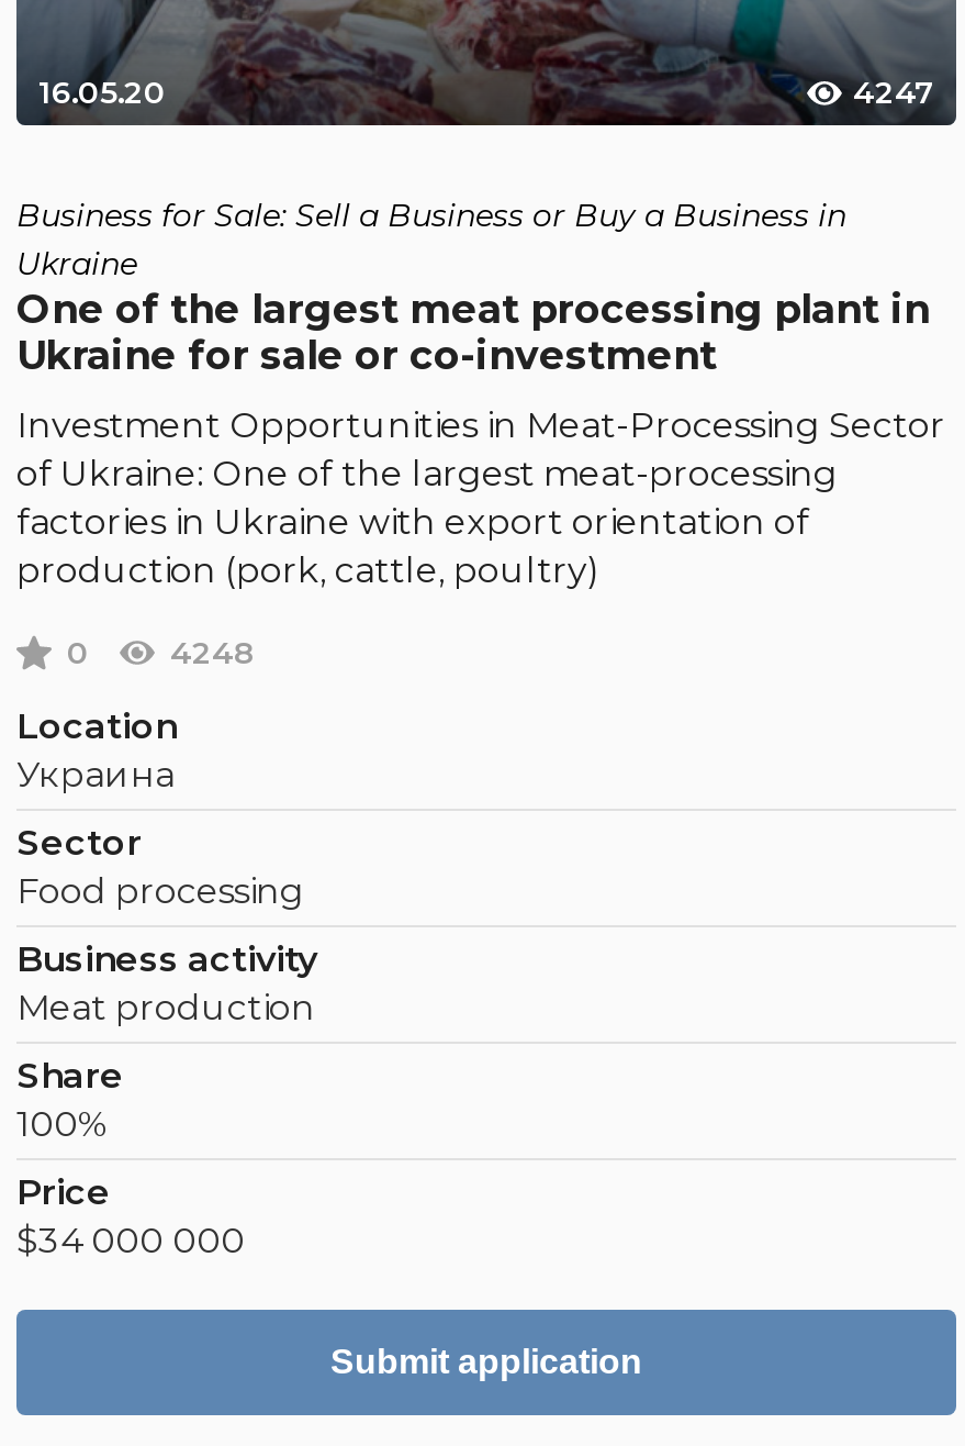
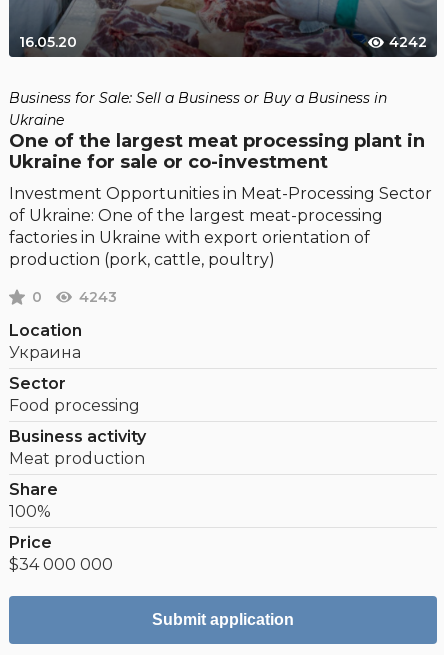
[853,73,934,112] 4247 -> [389,33,427,51] 4242
[170,633,256,672] 4248 -> [79,288,117,306] 4243

